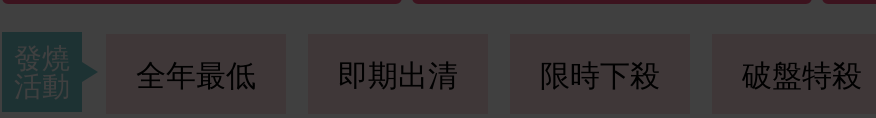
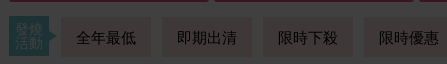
[742,58,862,92] 破盤特殺 -> [379,29,439,46] 限時優惠

